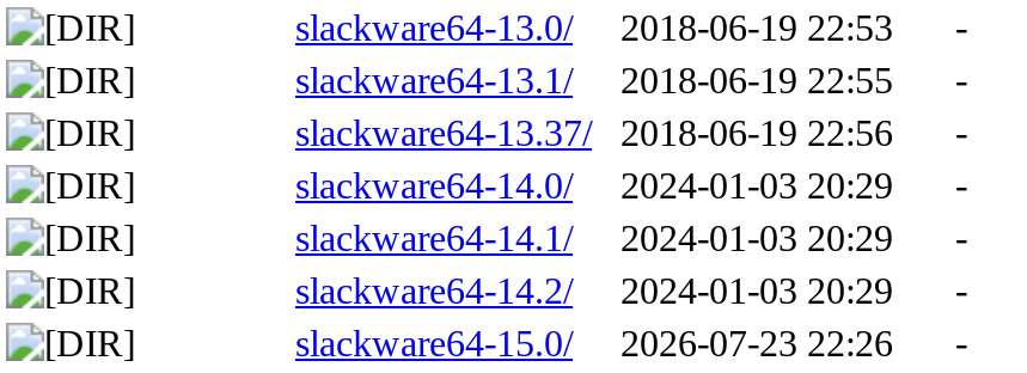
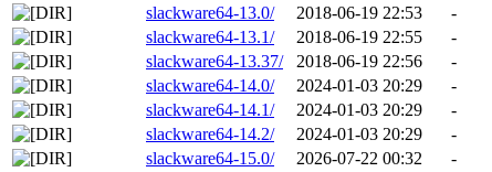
[621,324,893,364] 2026-07-23 22:26 -> [296,149,422,168] 2026-07-22 00:32

